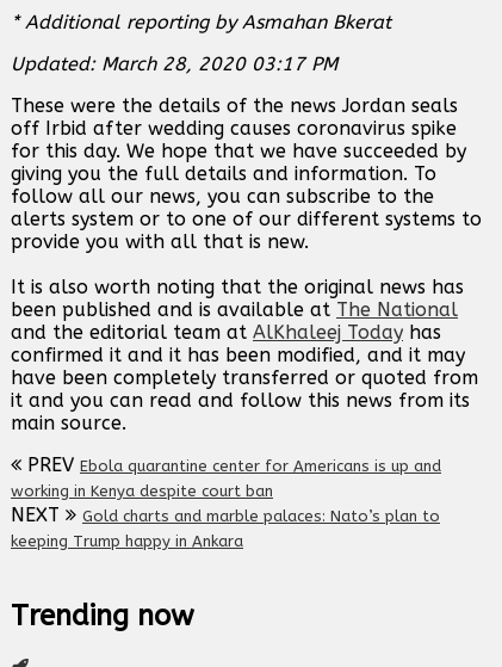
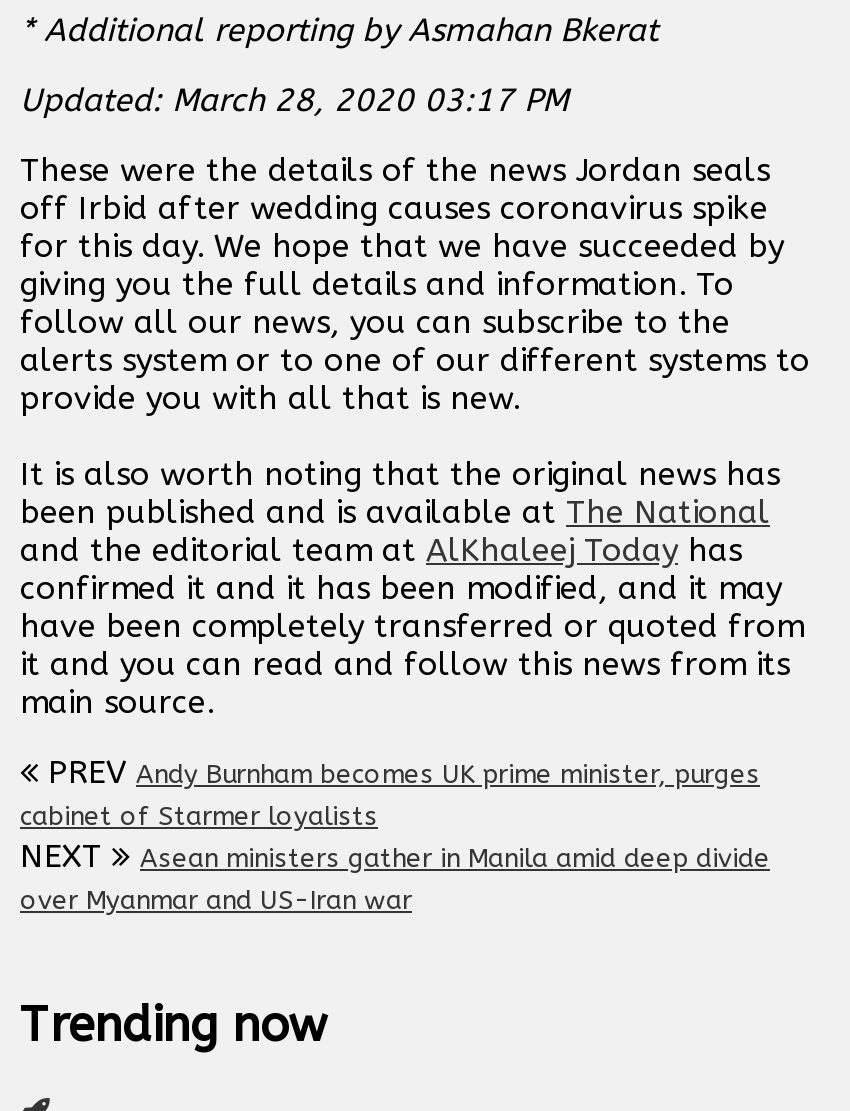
[11,453,441,499] PREV Ebola quarantine center for Americans is up and | working in Kenya despite court ban -> [20,752,760,830] PREV Andy Burnham becomes UK prime minister, purges | cabinet of Starmer loyalists
[11,507,440,549] Gold charts and marble palaces: Nato’s plan to | keeping Trump happy in Ankara -> [20,842,770,914] Asean ministers gather in Manila amid deep divide | over Myanmar and US-Iran war

